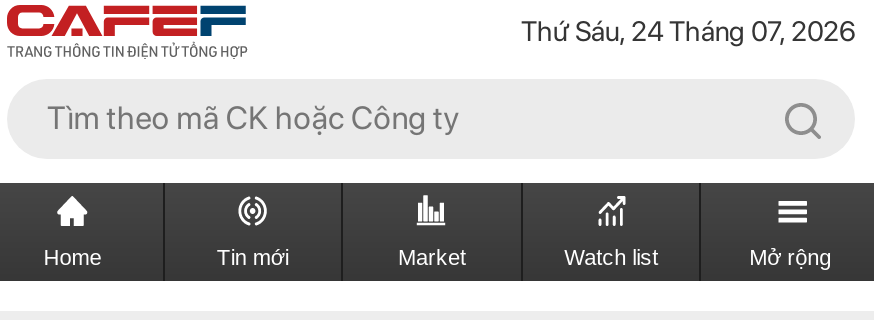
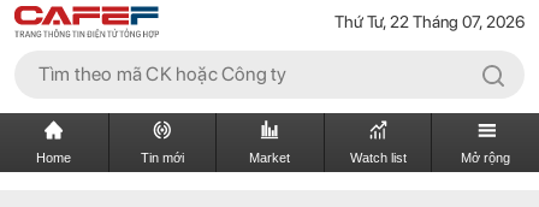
[521,15,855,47] Thứ Sáu, 24 Tháng 07, 2026 -> [334,12,525,31] Thứ Tư, 22 Tháng 07, 2026

